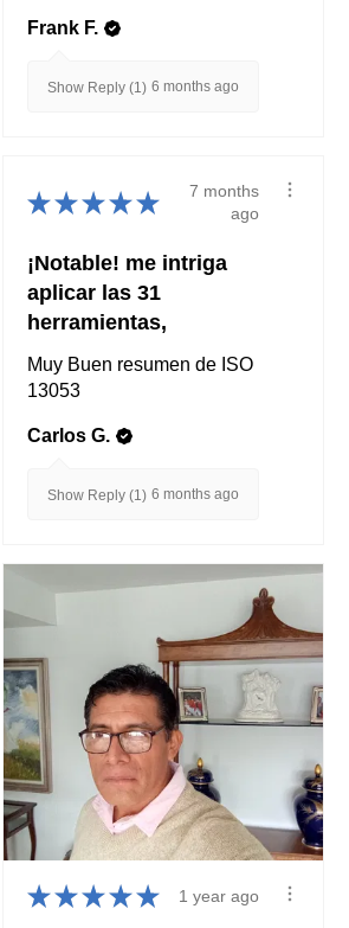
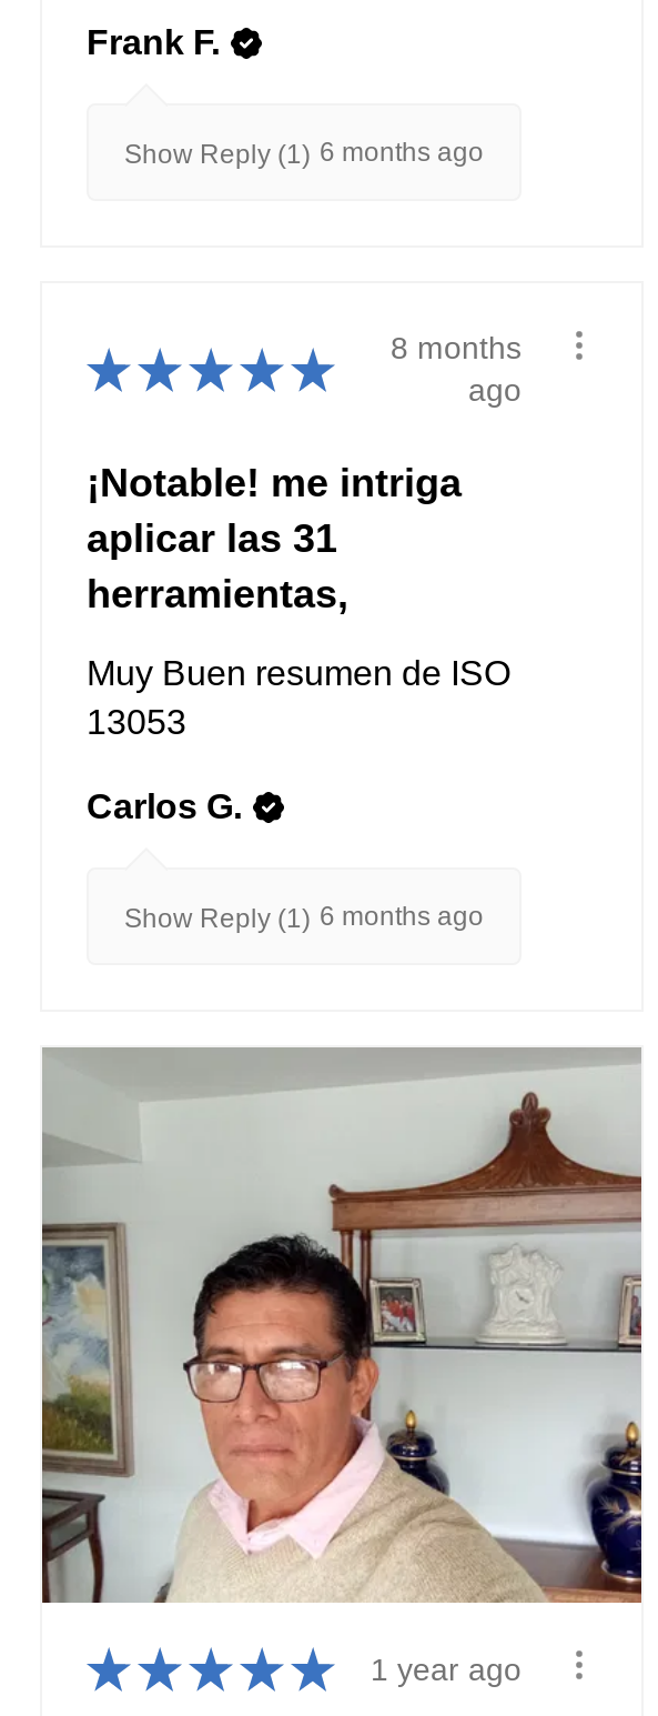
[189,182,259,201] 7 months -> [391,330,522,366] 8 months

